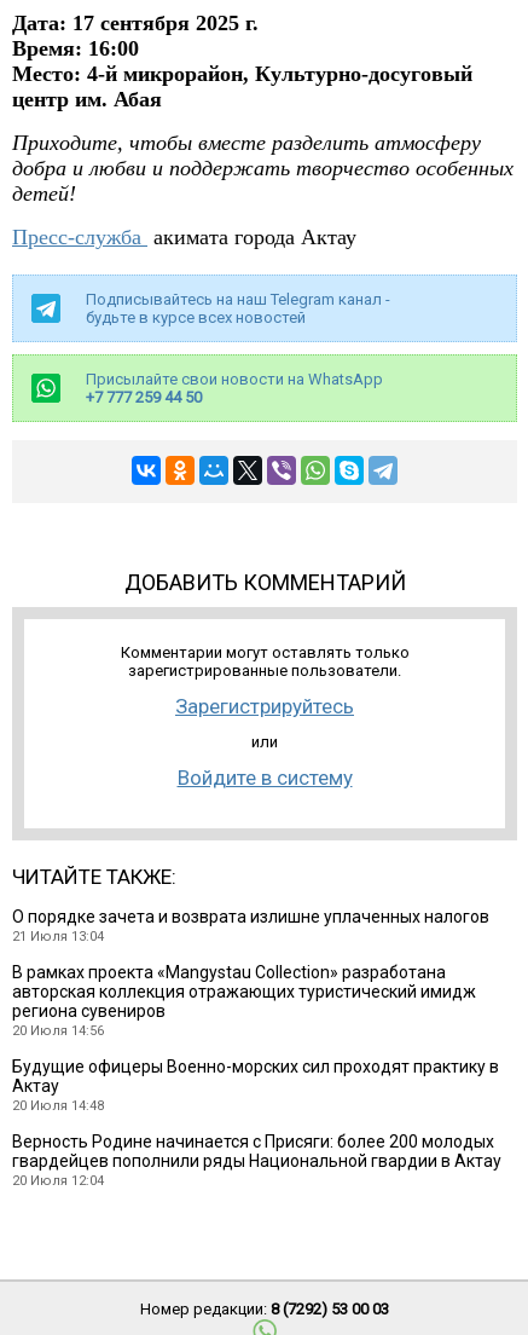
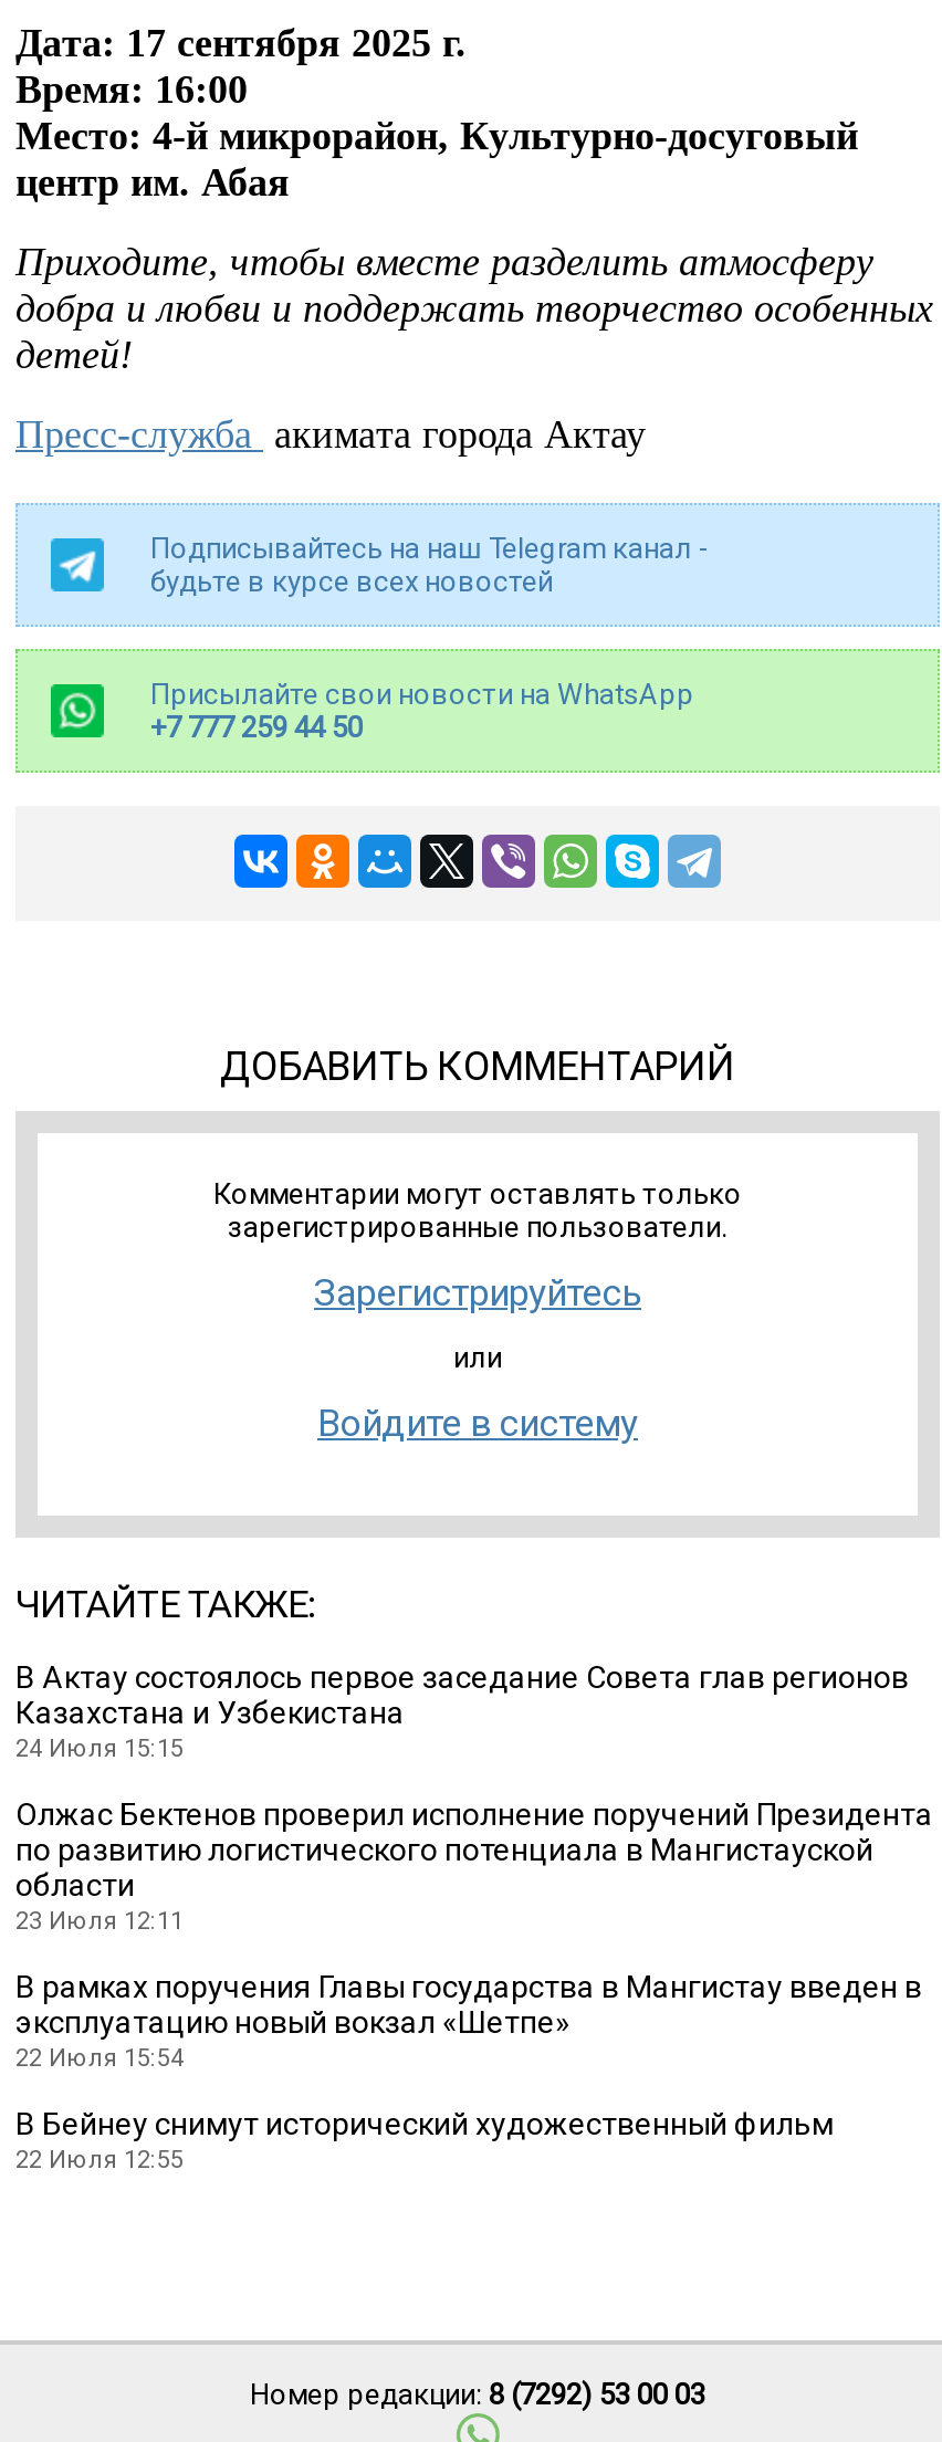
[12,907,489,945] О порядке зачета и возврата излишне уплаченных налогов | 21 Июля 13:04 -> [15,1660,909,1764] В Актау состоялось первое заседание Совета глав регионов | Казахстана и Узбекистана | 24 Июля 15:15
[12,963,476,1039] В рамках проекта «Mangystau Collection» разработана | авторская коллекция отражающих туристический имидж | региона сувениров | 20 Июля 14:56 -> [15,1797,933,1937] Олжас Бектенов проверил исполнение поручений Президента | по развитию логистического потенциала в Мангистауской | области | 23 Июля 12:11
[12,1057,499,1114] Будущие офицеры Военно-морских сил проходят практику в | Актау | 20 Июля 14:48 -> [15,1970,922,2074] В рамках поручения Главы государства в Мангистау введен в | эксплуатацию новый вокзал «Шетпе» | 22 Июля 15:54
[12,1132,501,1189] Верность Родине начинается с Присяги: более 200 молодых | гвардейцев пополнили ряды Национальной гвардии в Актау | 20 Июля 12:04 -> [15,2107,834,2175] В Бейнеу снимут исторический художественный фильм | 22 Июля 12:55

